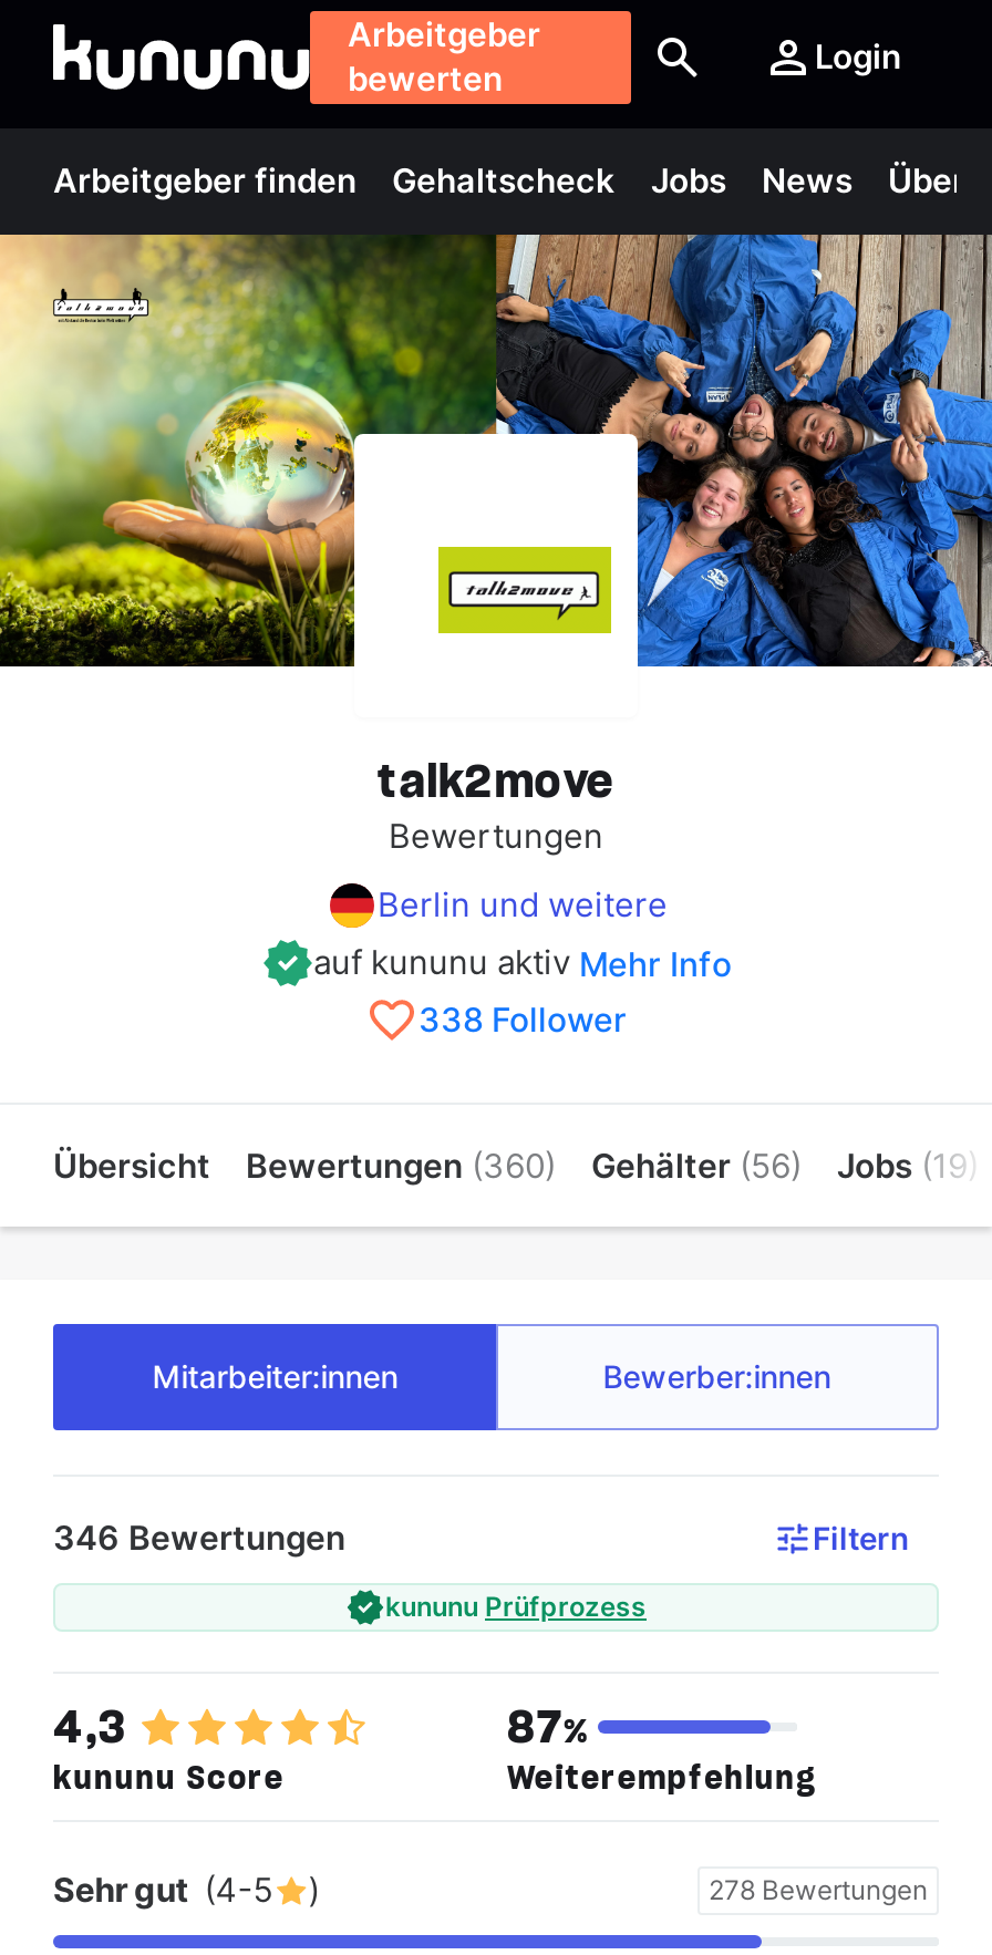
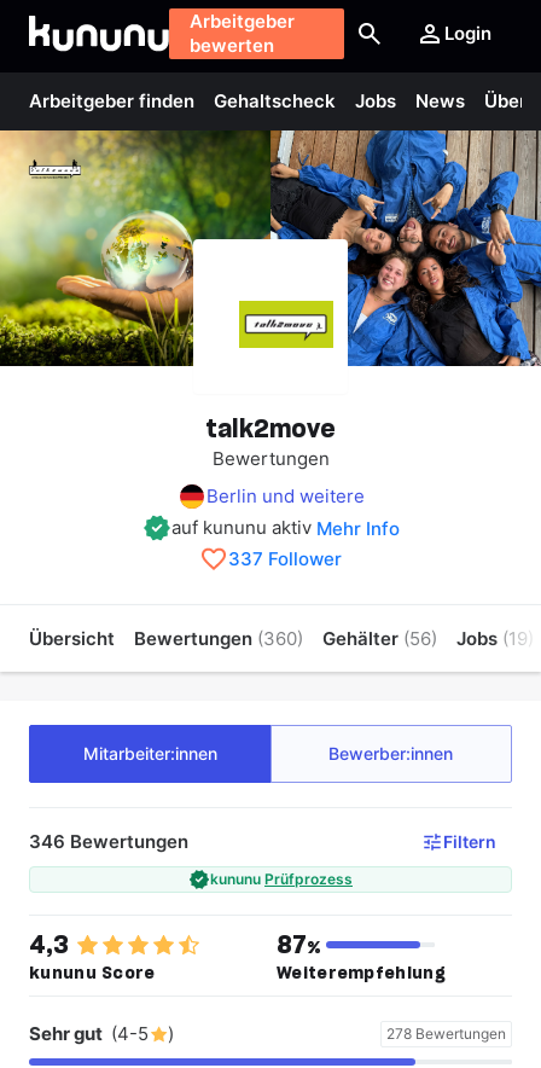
[418,998,627,1040] 338 Follower -> [228,547,342,570] 337 Follower

